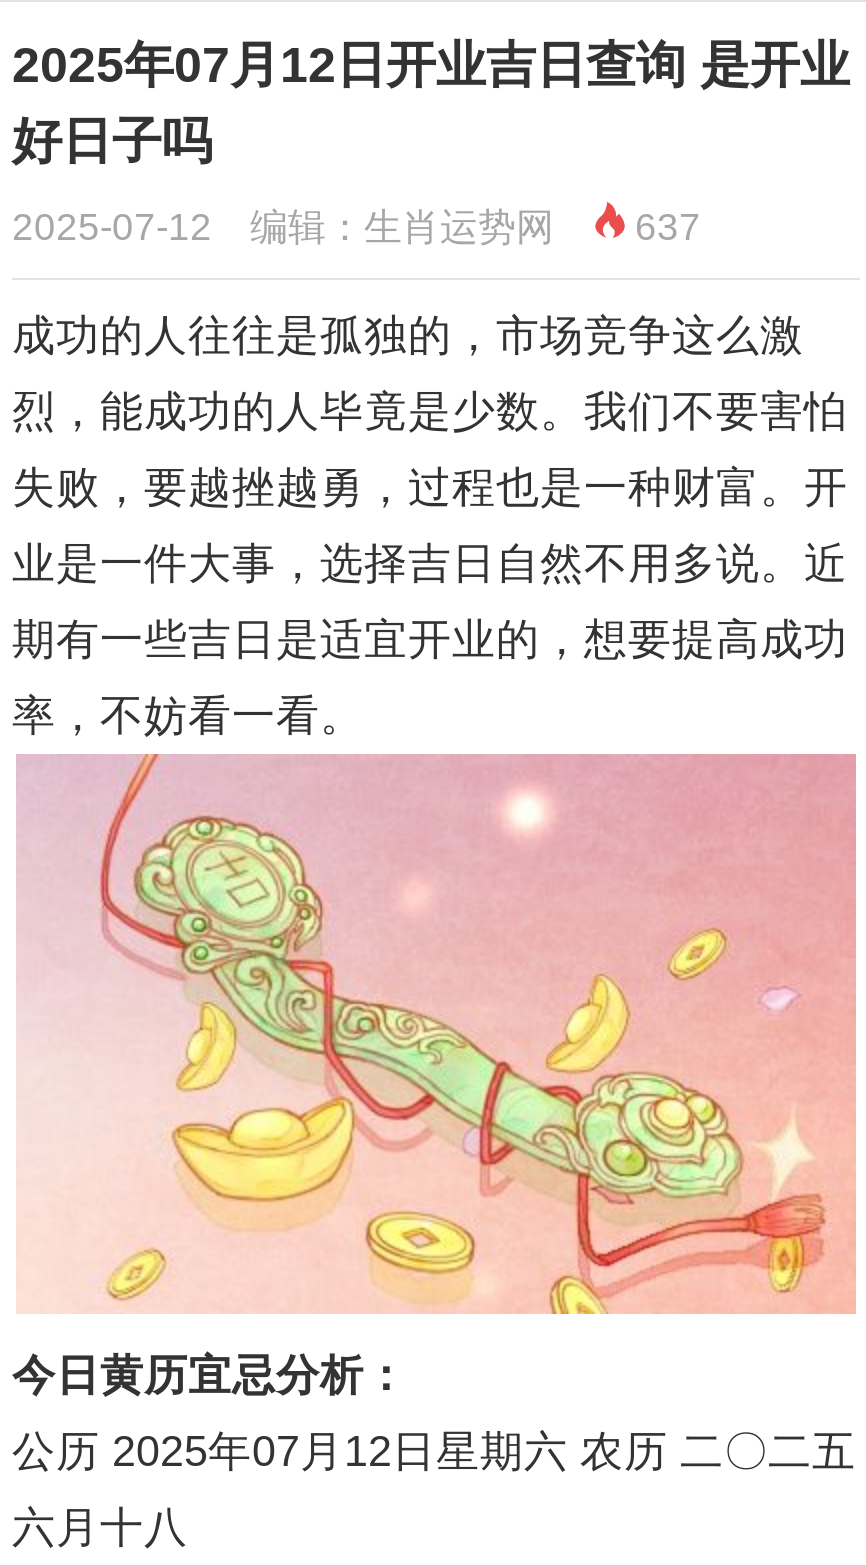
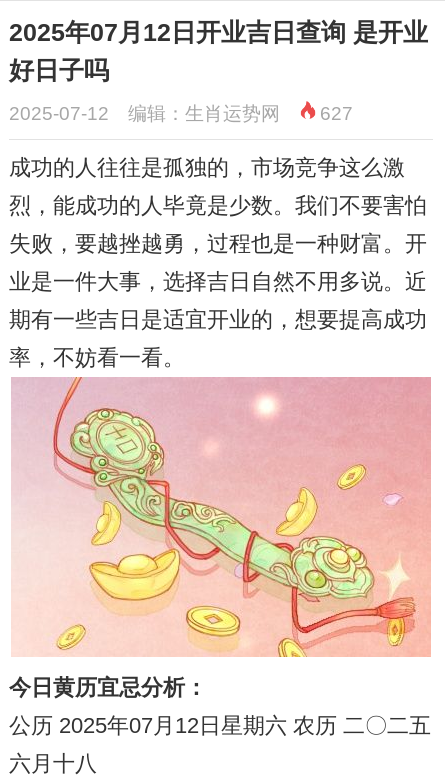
[12,205,701,247] 2025-07-12 编辑：生肖运势网 637 -> [9,103,353,124] 2025-07-12 编辑：生肖运势网 627

